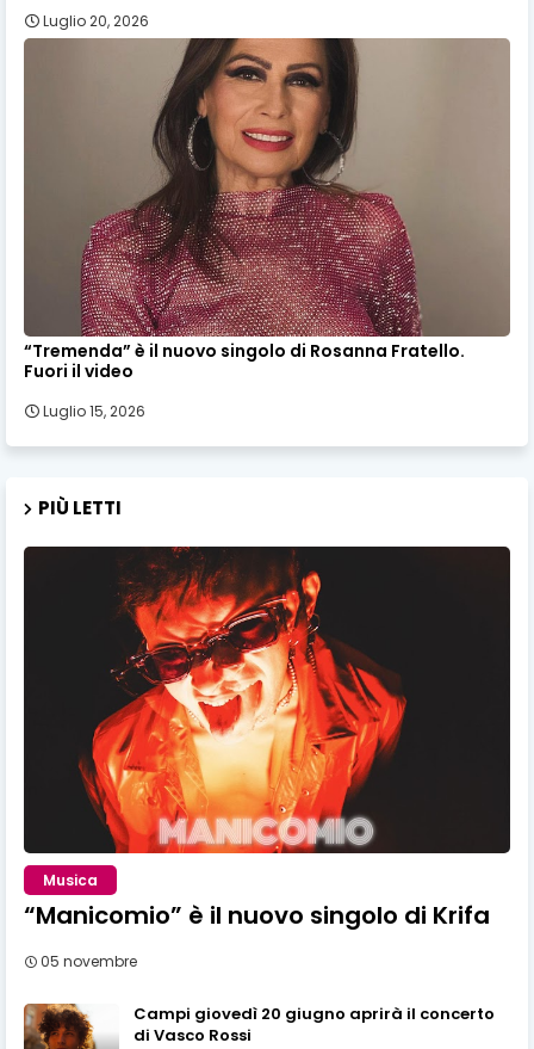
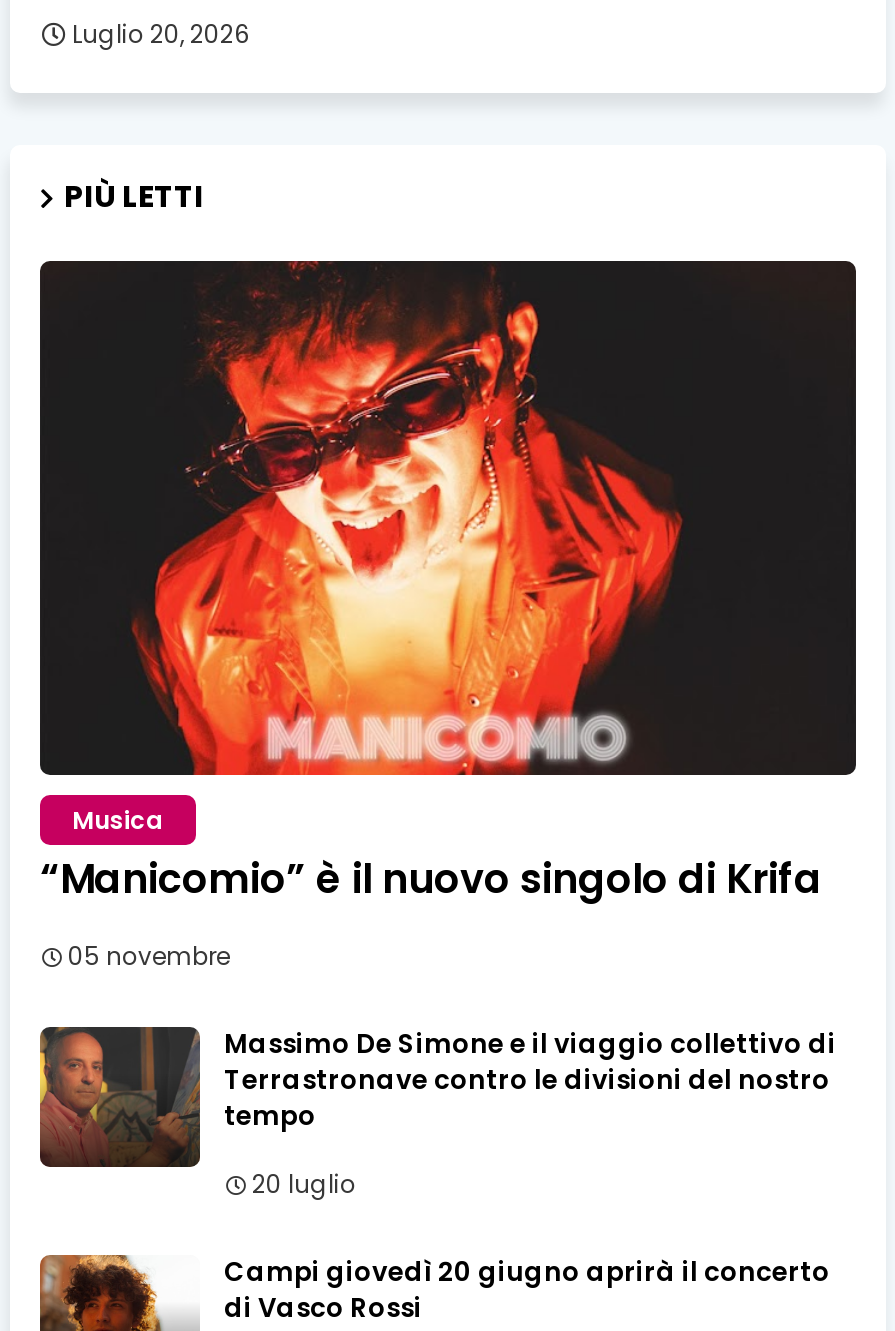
[23,37,511,421] [image] | “Tremenda” è il nuovo singolo di Rosanna Fratello. | Fuori il video | Luglio 15, 2026 -> none
moved [24,495,490,971] -> [40,174,822,972]: [image] | PIÙ LETTI | Musica | “Manicomio” è il nuovo singolo di Krifa | 05 novembre
none -> [38,1024,836,1200] [image] | Massimo De Simone e il viaggio collettivo di | Terrastronave contro le divisioni del nostro | tempo | 20 luglio

